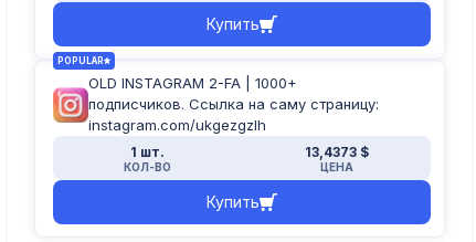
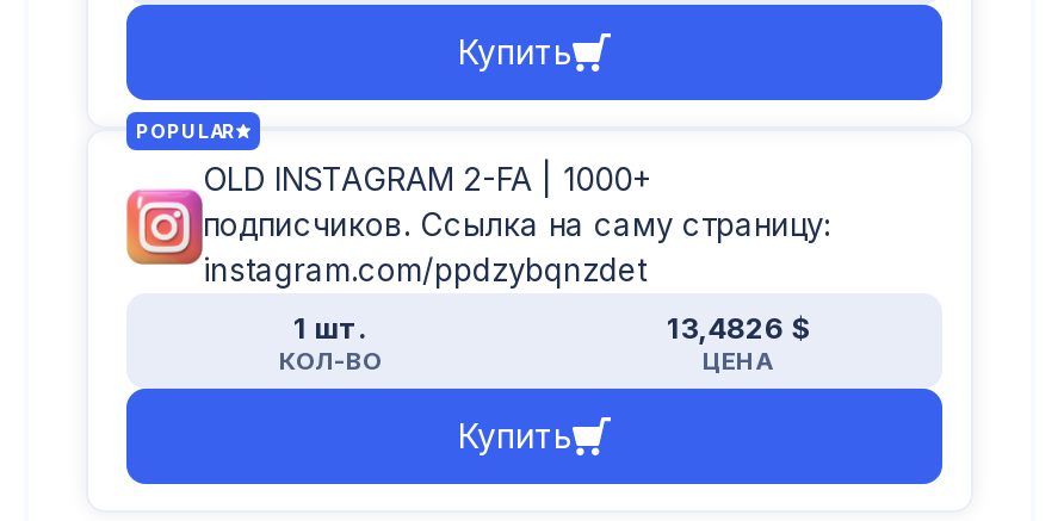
[88,116,266,134] instagram.com/ukgezgzlh -> [203,251,647,289] instagram.com/ppdzybqnzdet
[304,144,368,160] 13,4373 $ -> [667,310,810,346] 13,4826 $

